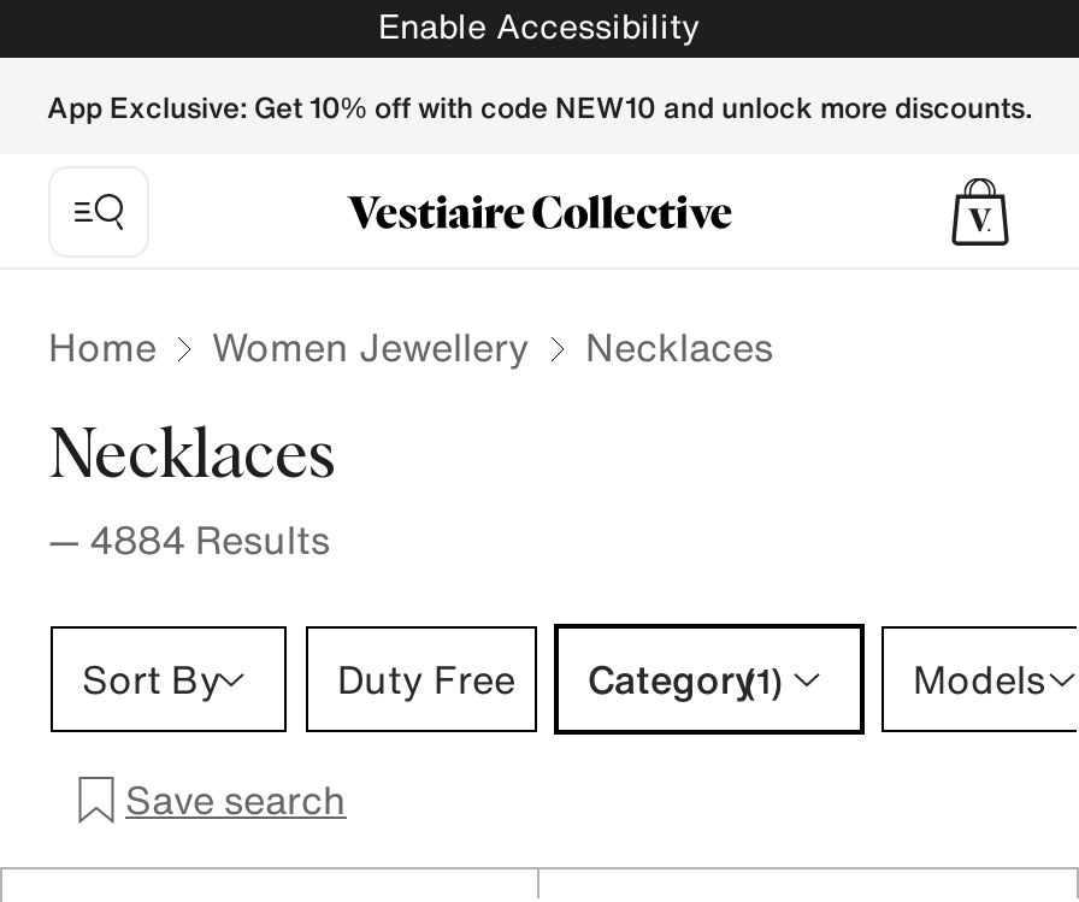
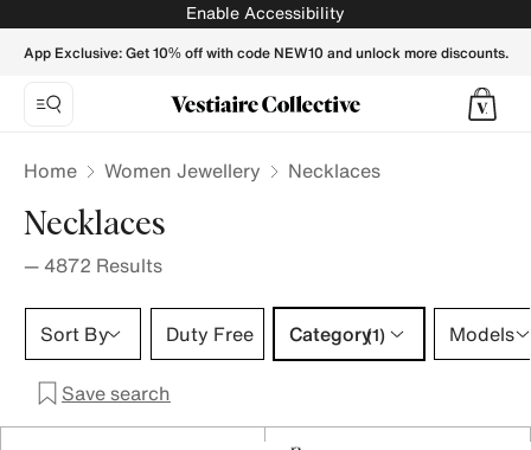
[48,511,330,568] — 4884 Results -> [24,251,162,279] — 4872 Results

